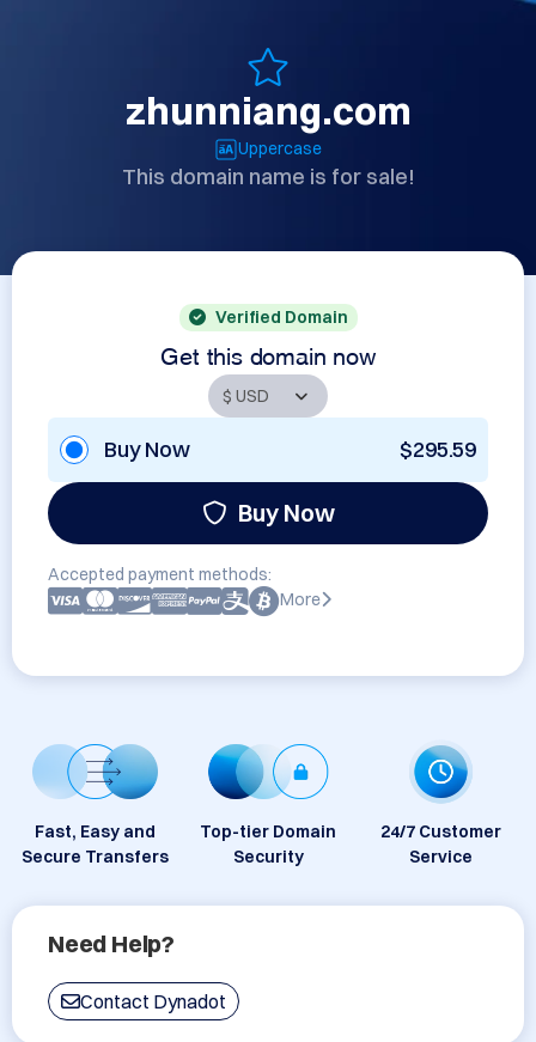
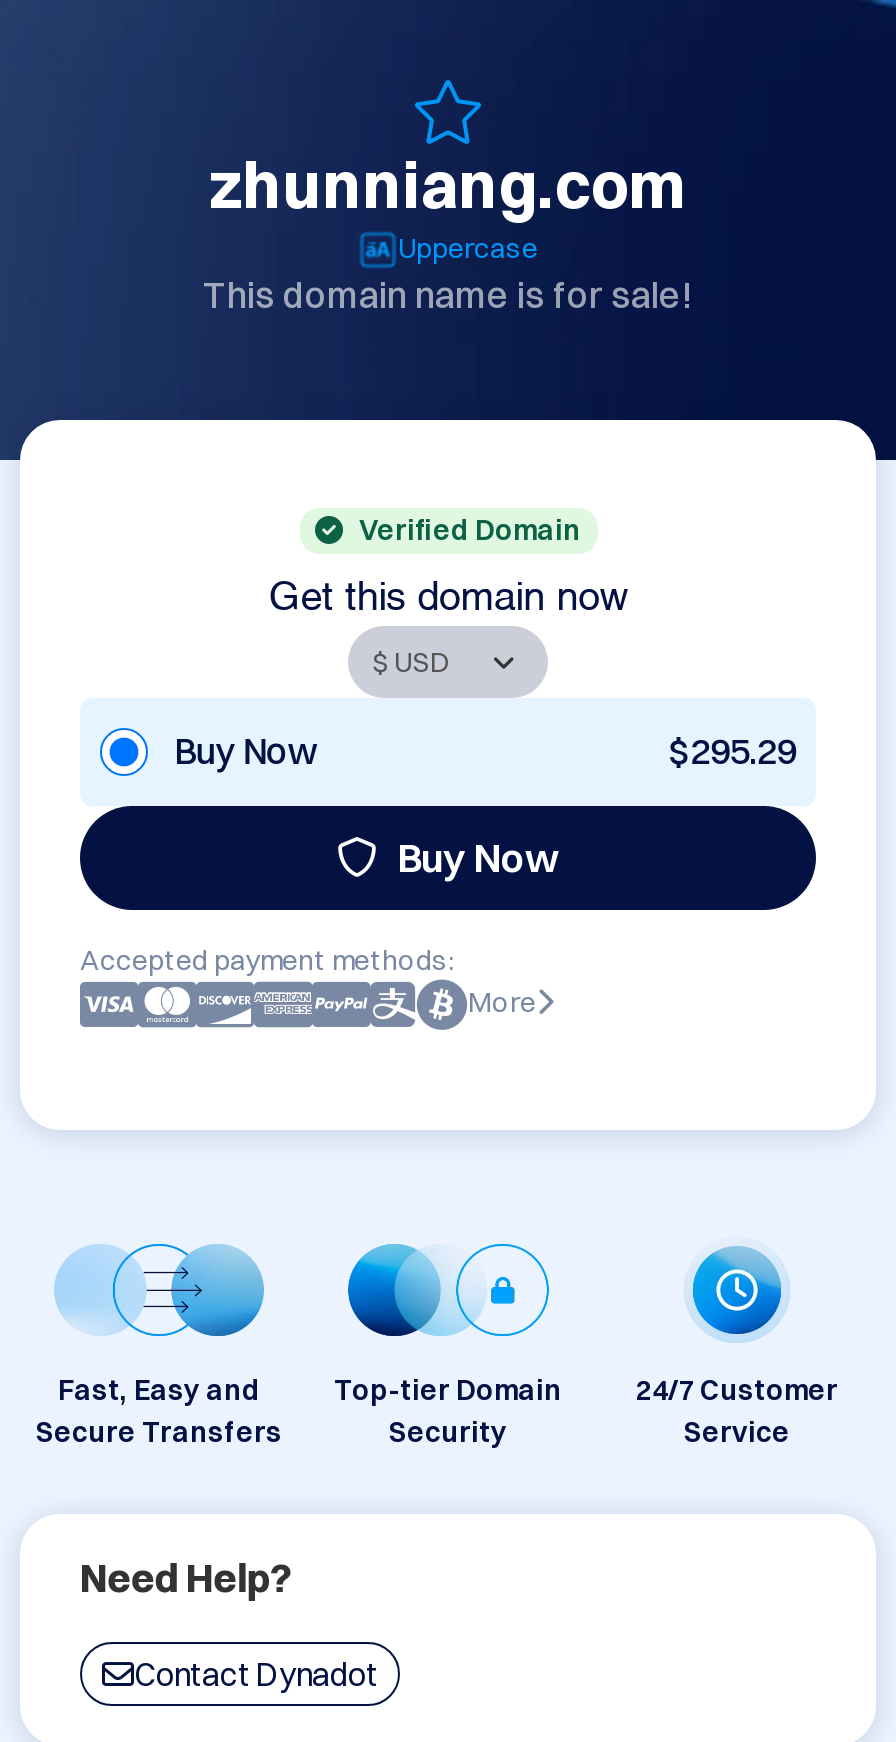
[400,435,476,463] $295.59 -> [668,728,796,774] $295.29

